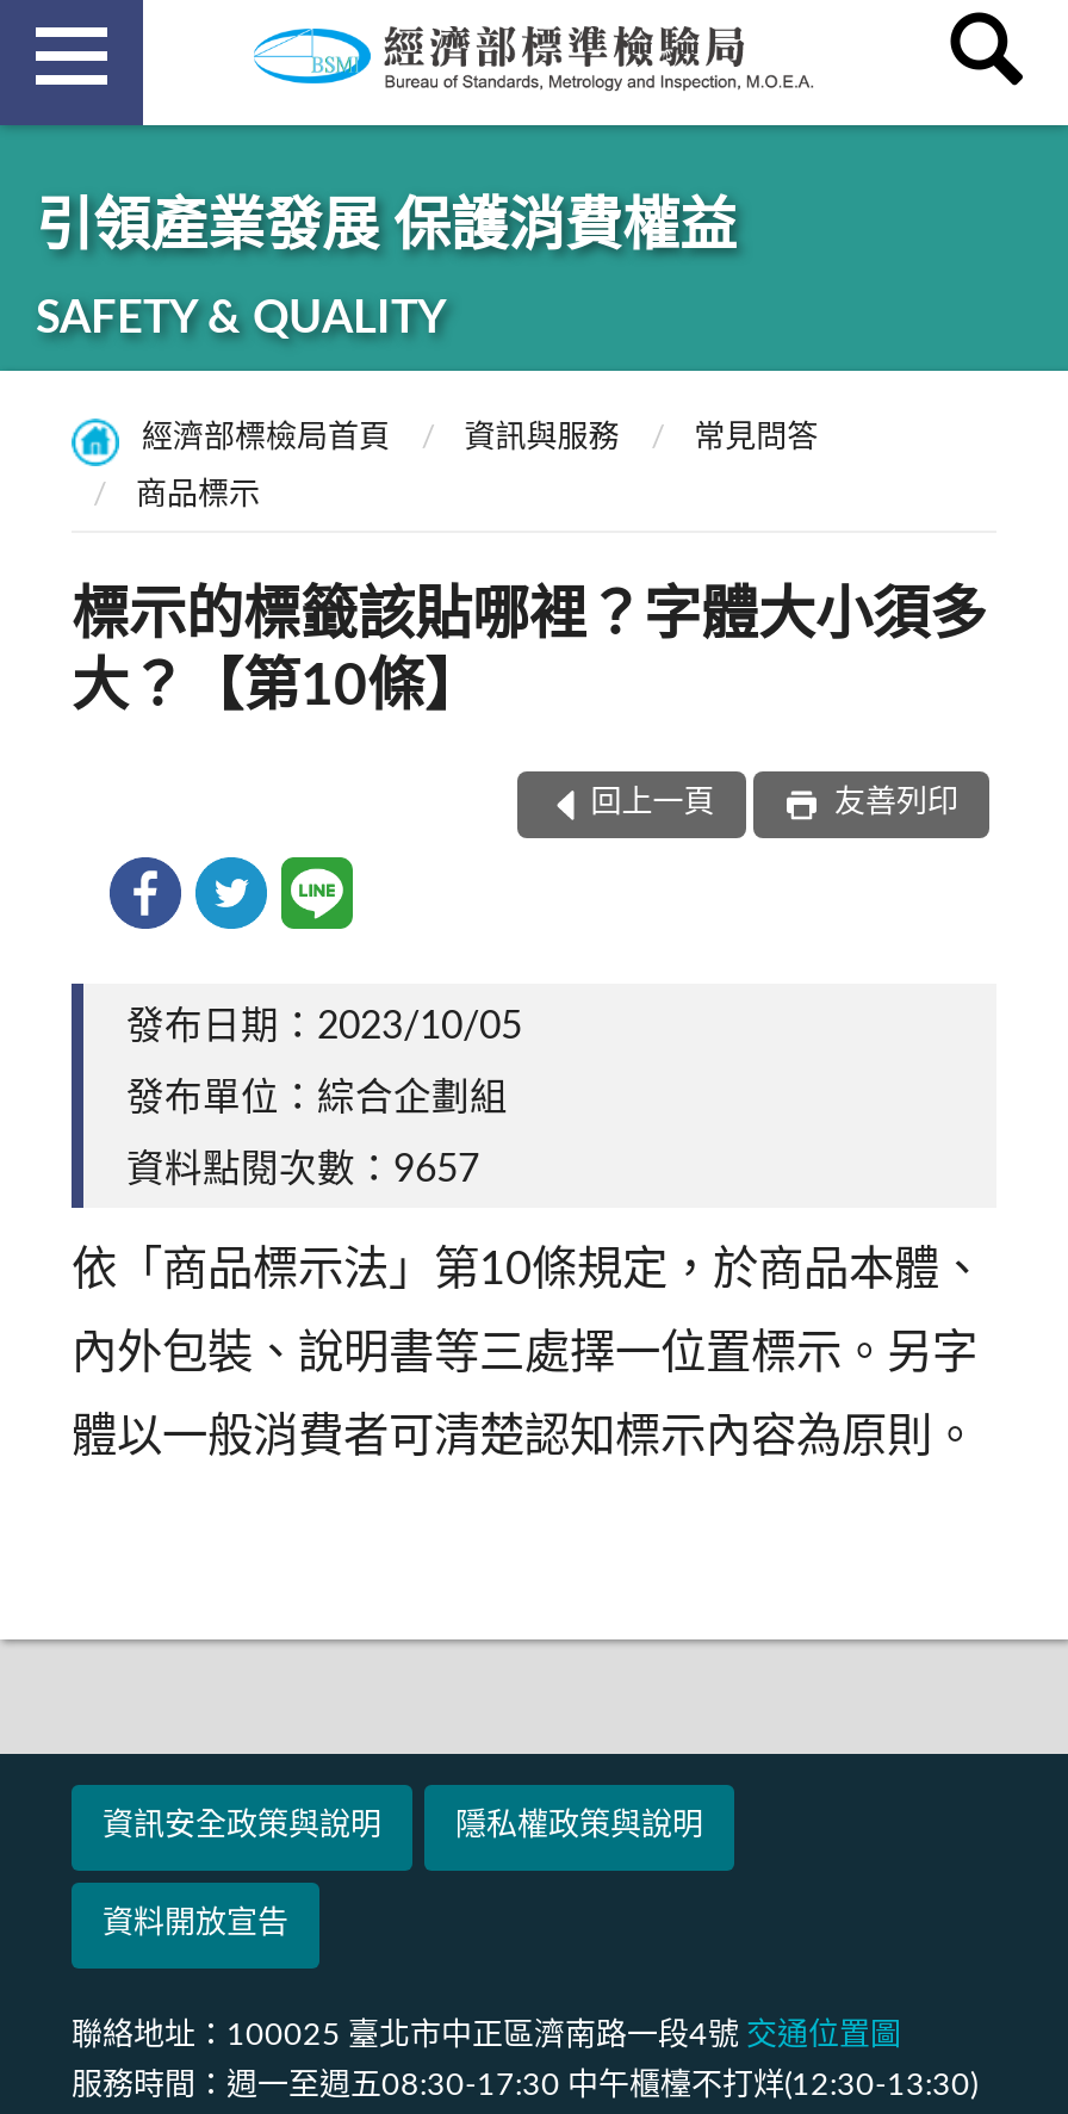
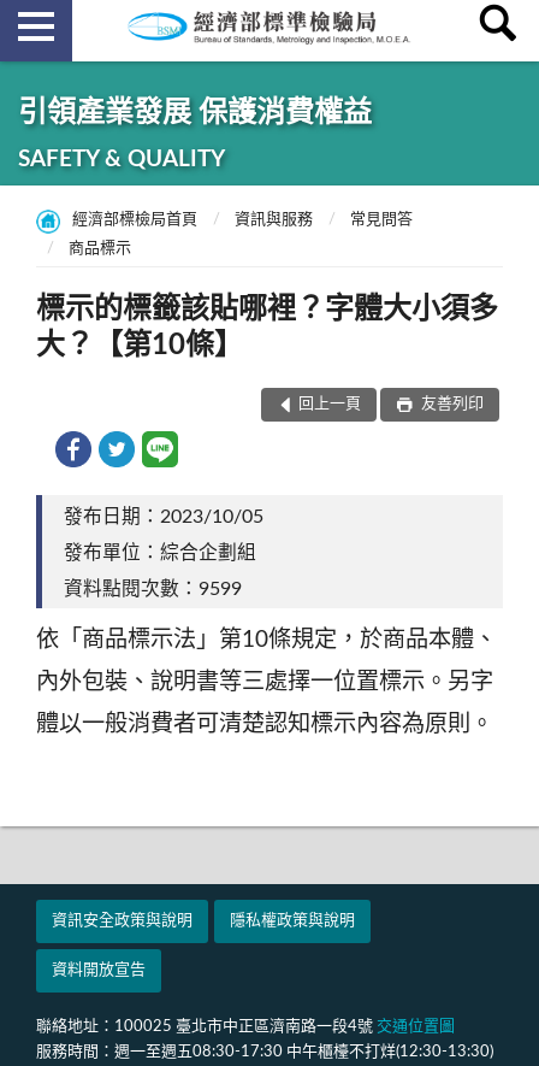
[126,1151,479,1189] 資料點閱次數：9657 -> [64,579,242,599] 資料點閱次數：9599

